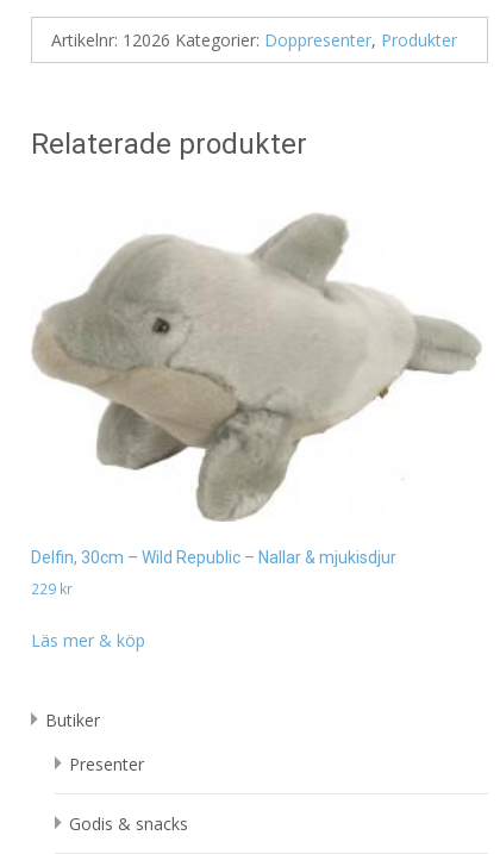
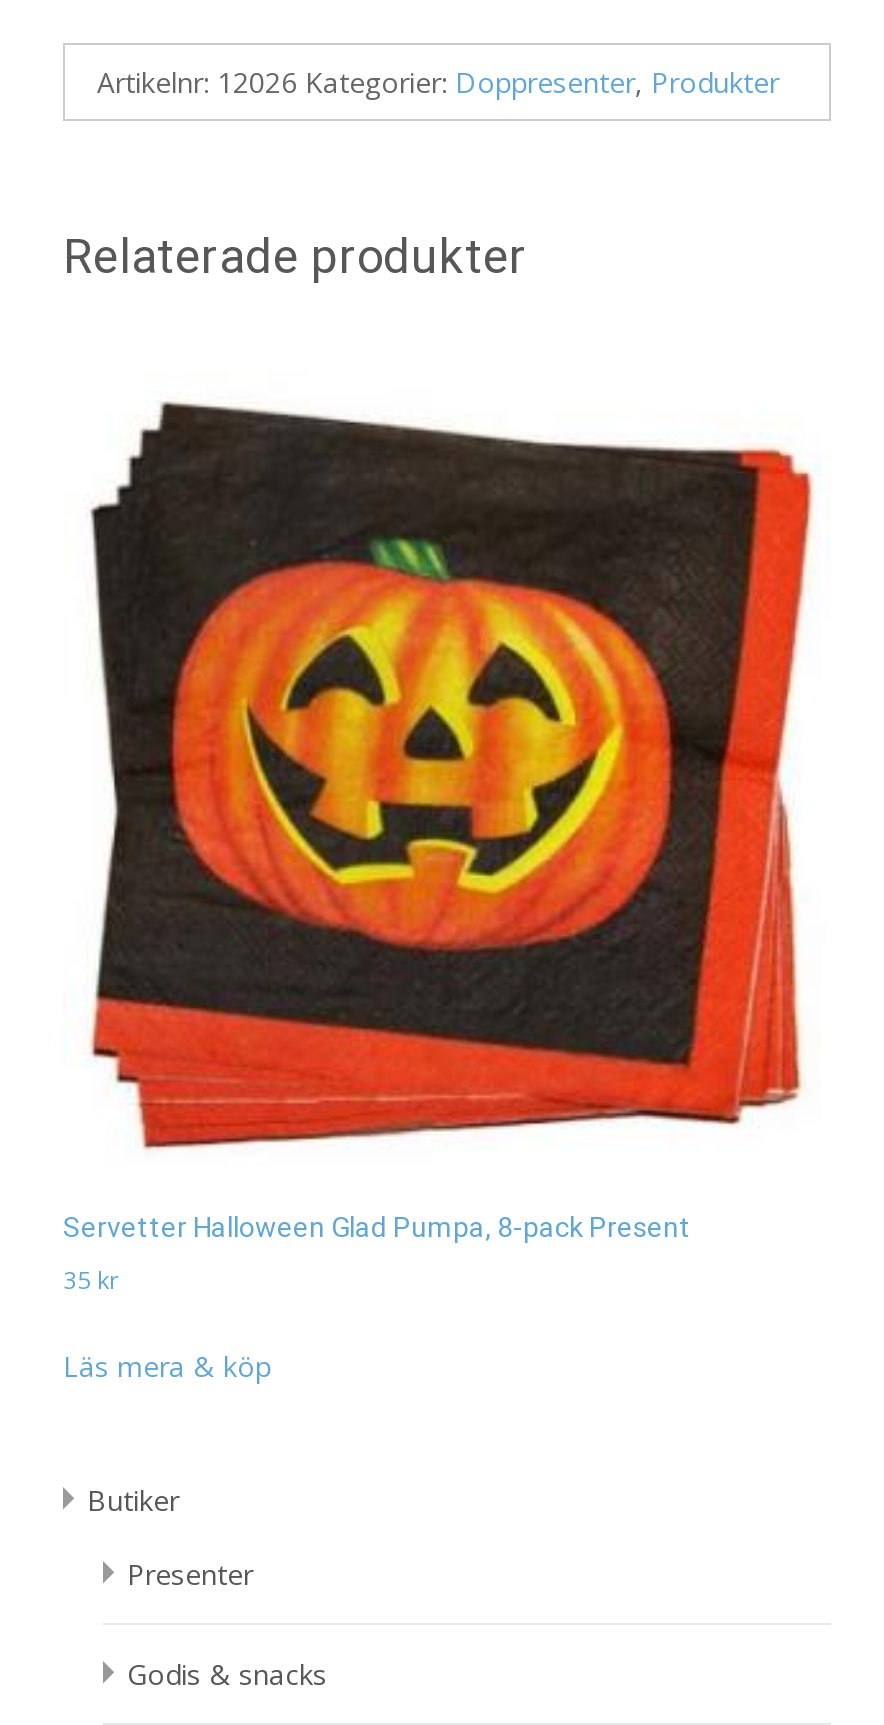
[31,212,482,567] [image] | Delfin, 30cm – Wild Republic – Nallar & mjukisdjur -> [63,401,815,1243] [image] | Servetter Halloween Glad Pumpa, 8-pack Present
[31,579,73,599] 229 kr -> [63,1263,119,1297] 35 kr
[31,629,145,651] Läs mer & köp -> [63,1347,271,1385] Läs mera & köp

